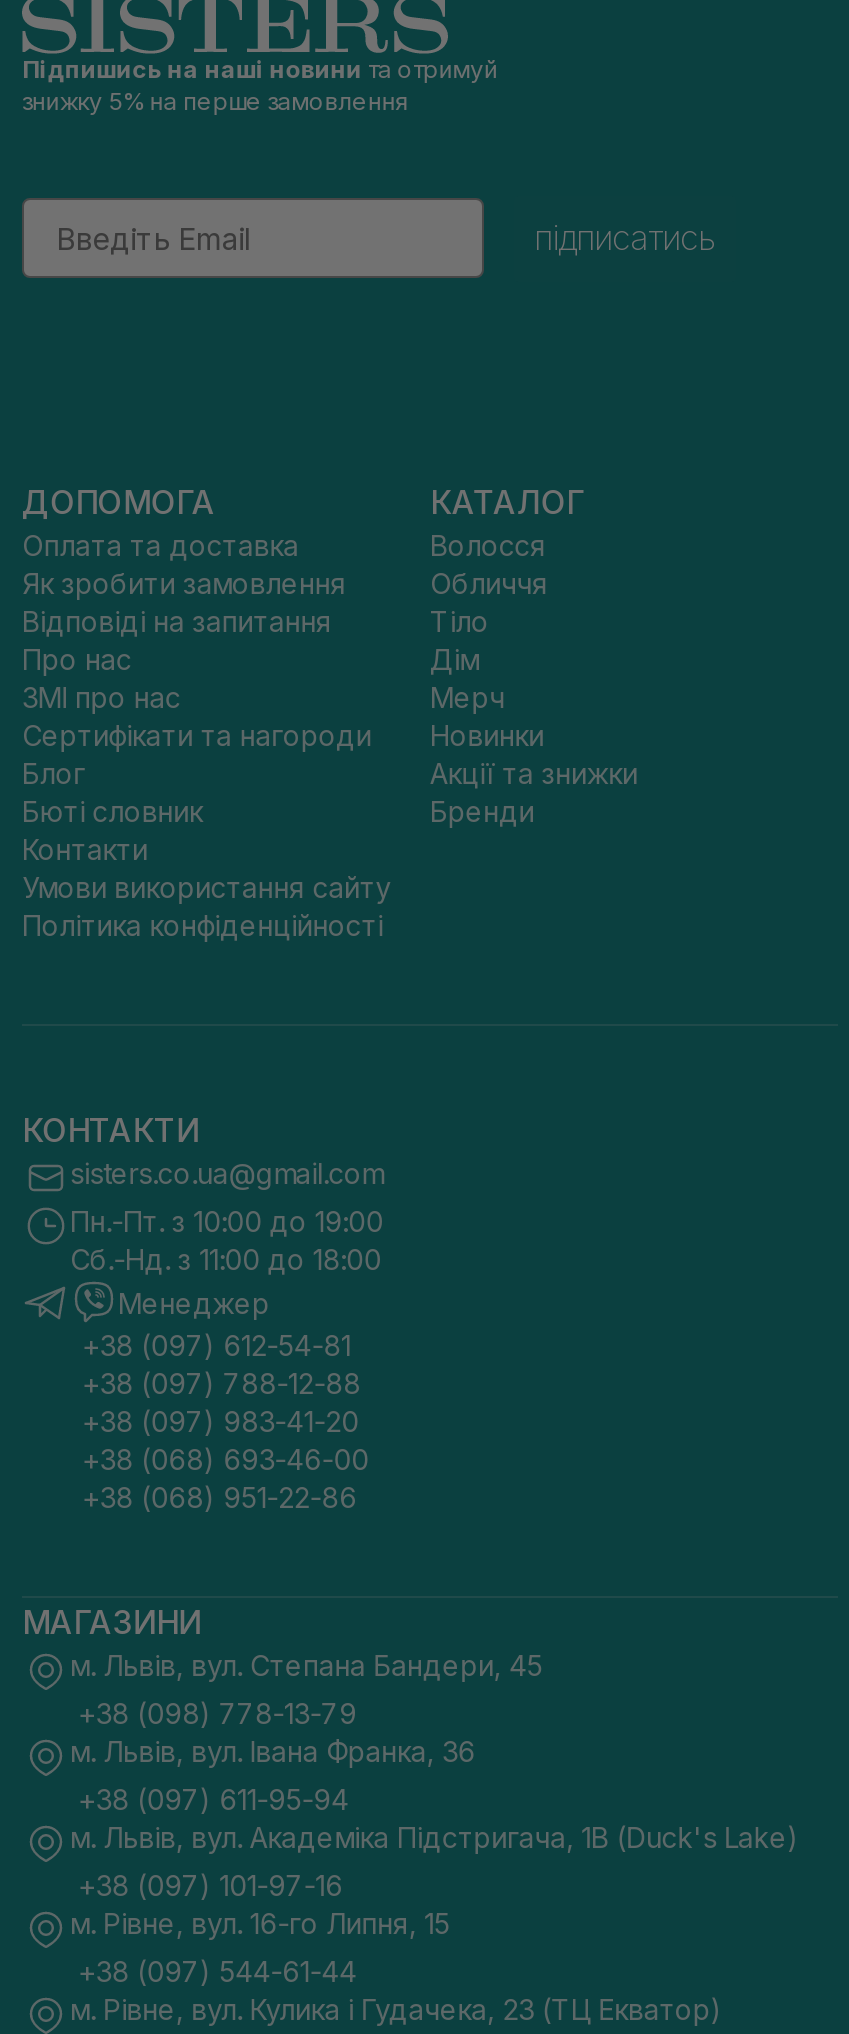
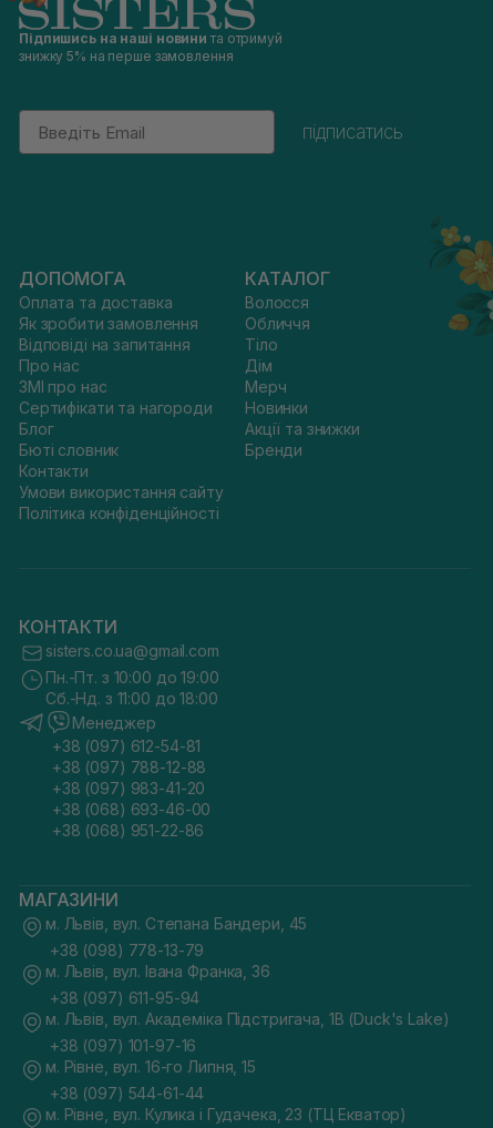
none -> [432,222,490,335] [image]

